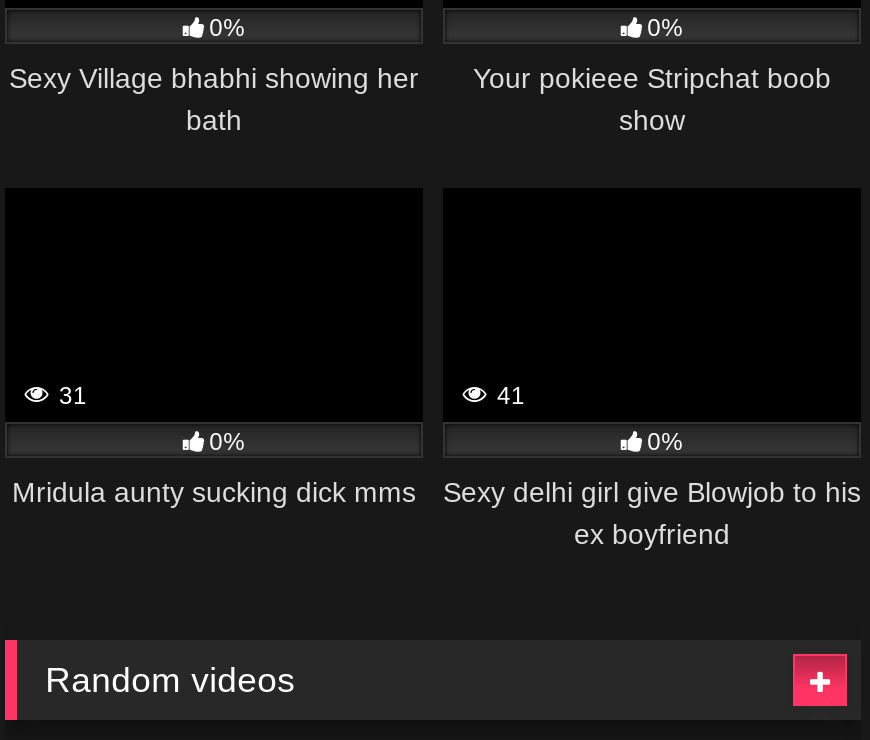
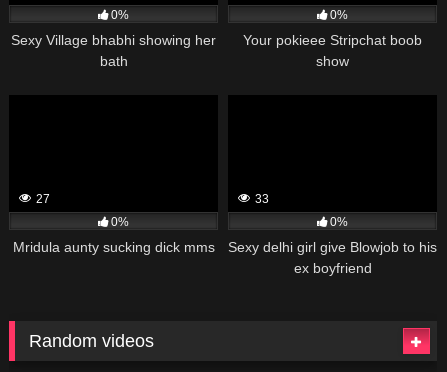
[53,382,87,410] 31 -> [33,192,50,206] 27
[491,382,525,410] 41 -> [252,192,269,206] 33

